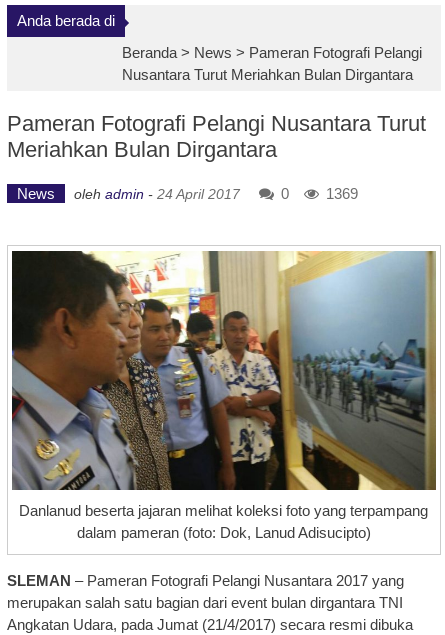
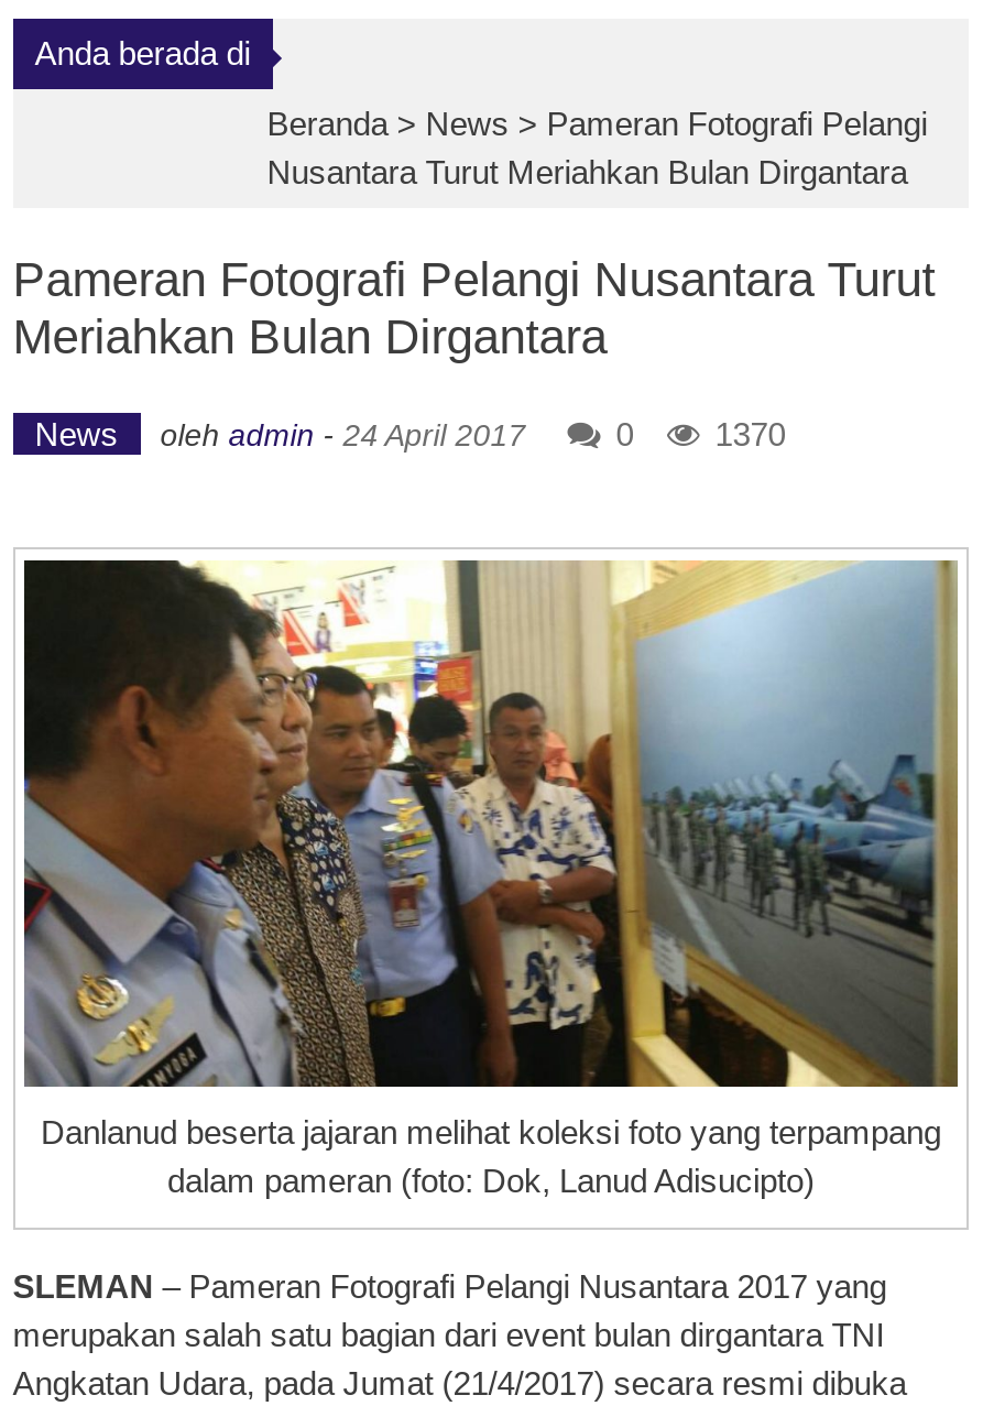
[326,185,358,202] 1369 -> [715,415,785,453] 1370

